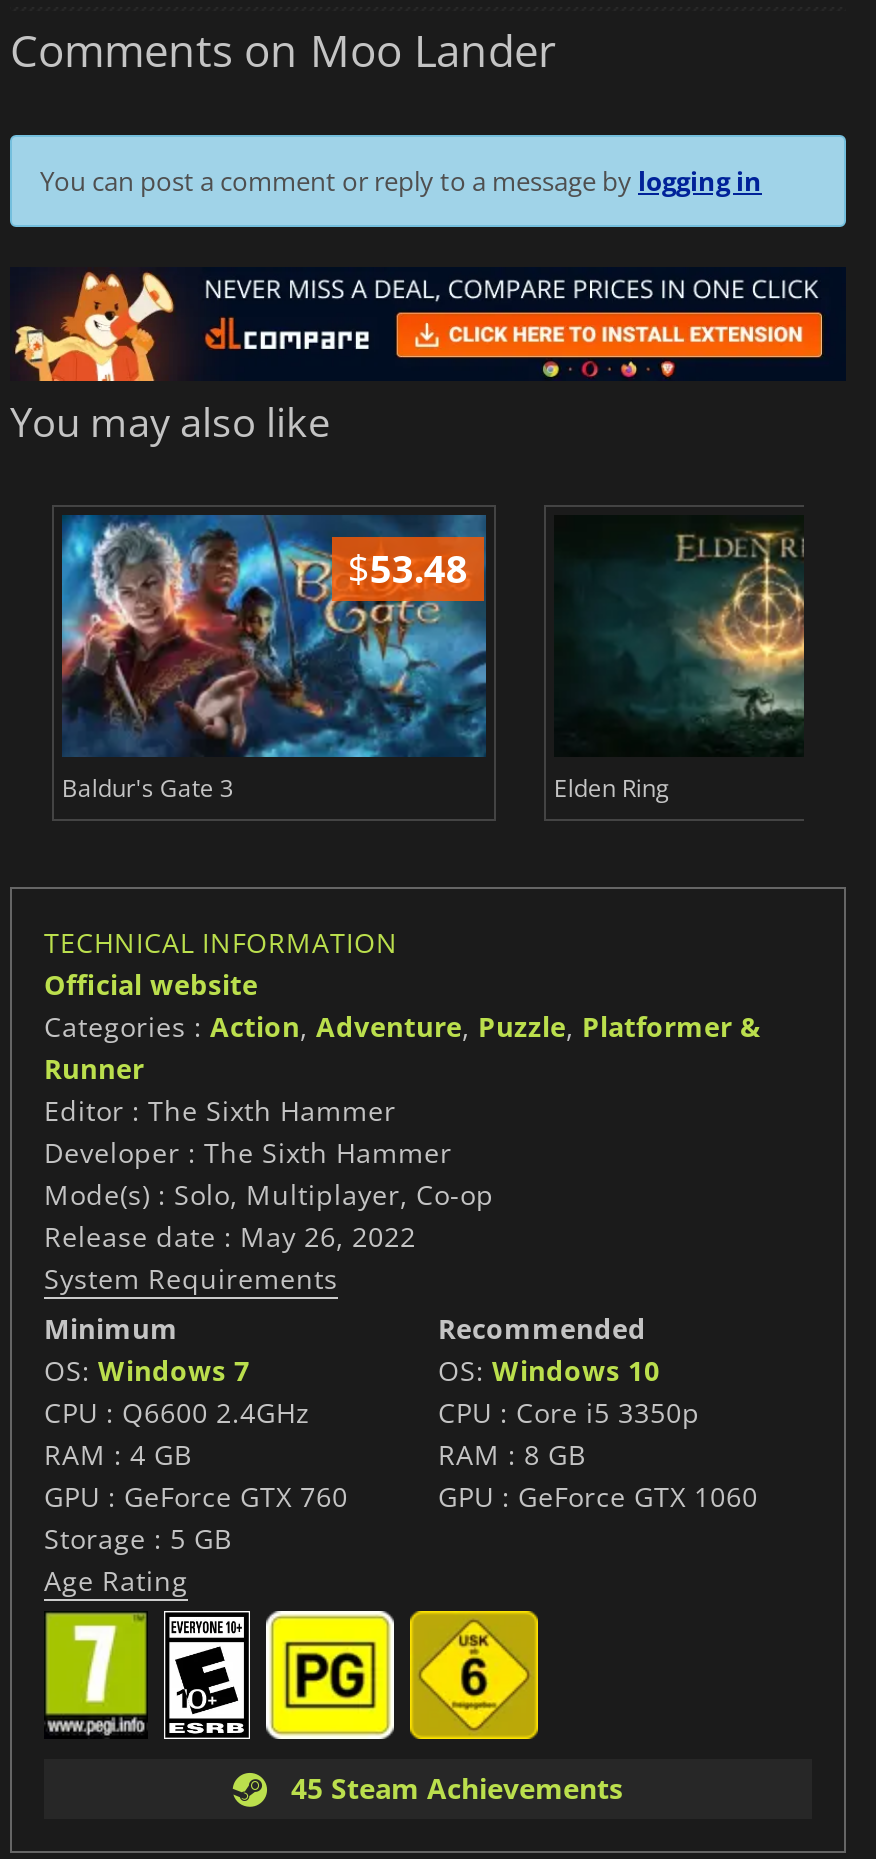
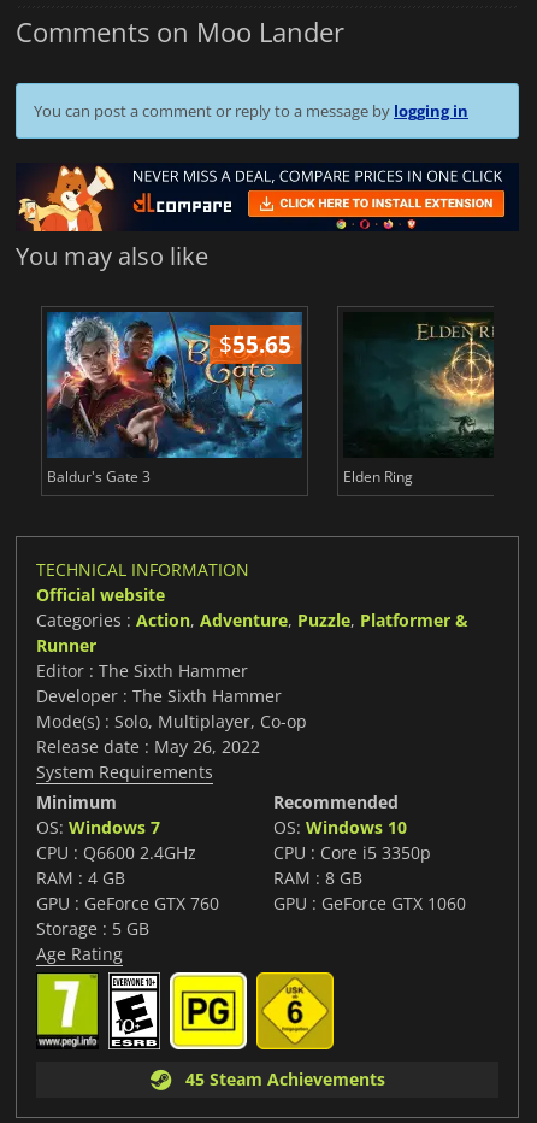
[348,541,468,595] $53.48 -> [219,328,291,361] $55.65

